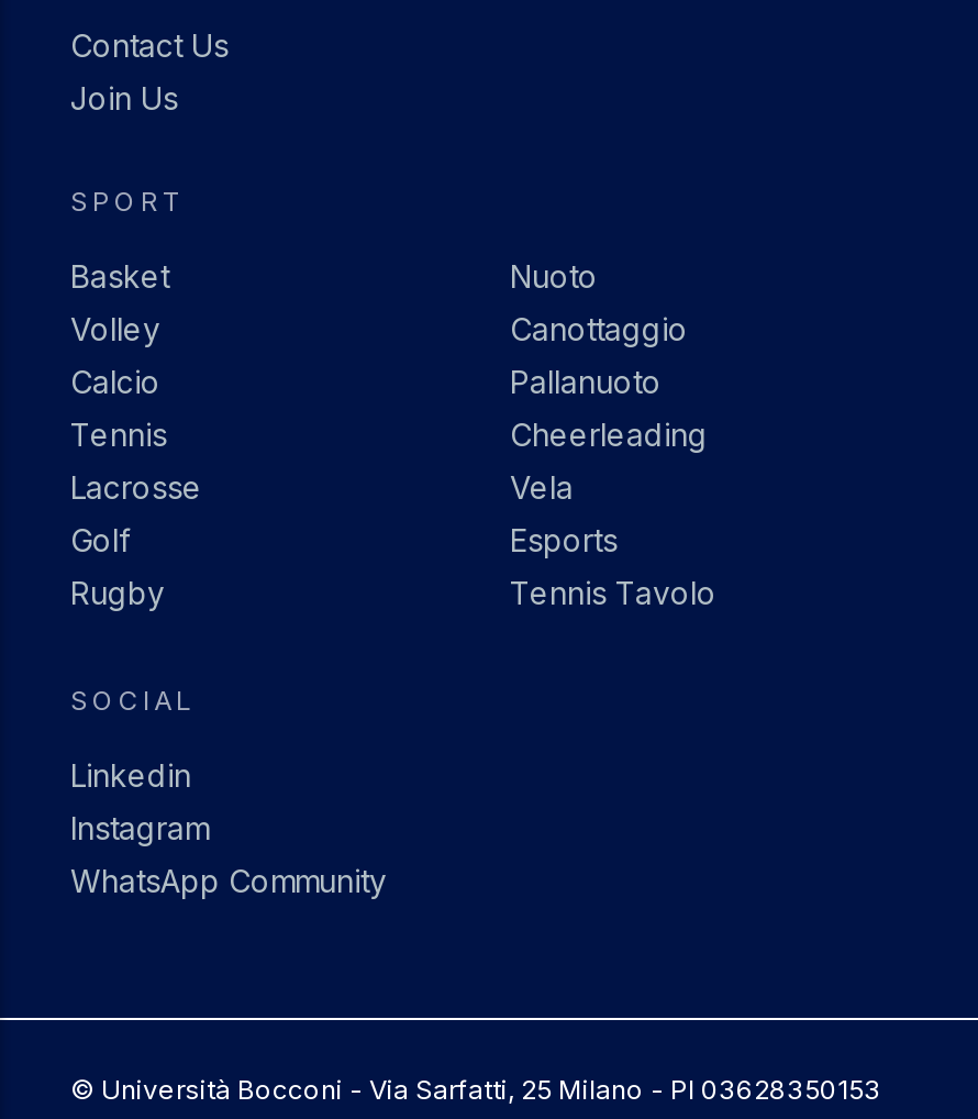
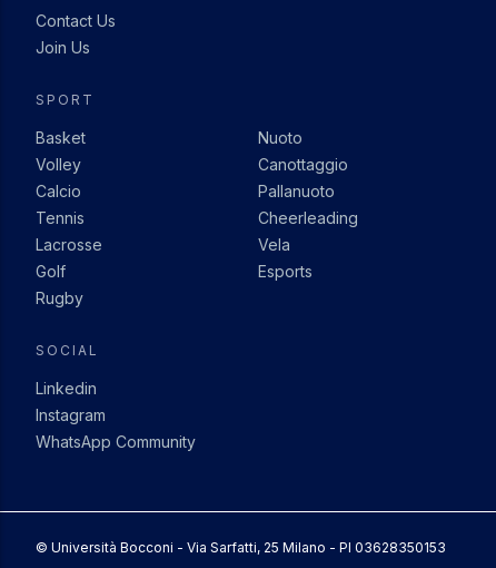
[510,574,716,611] Tennis Tavolo -> none

